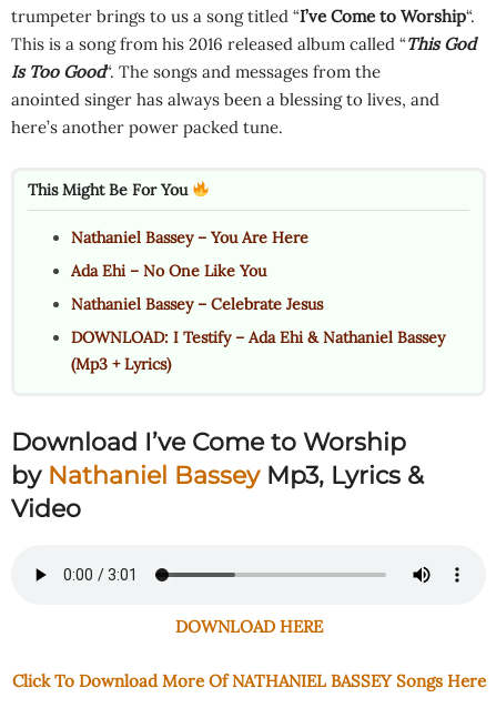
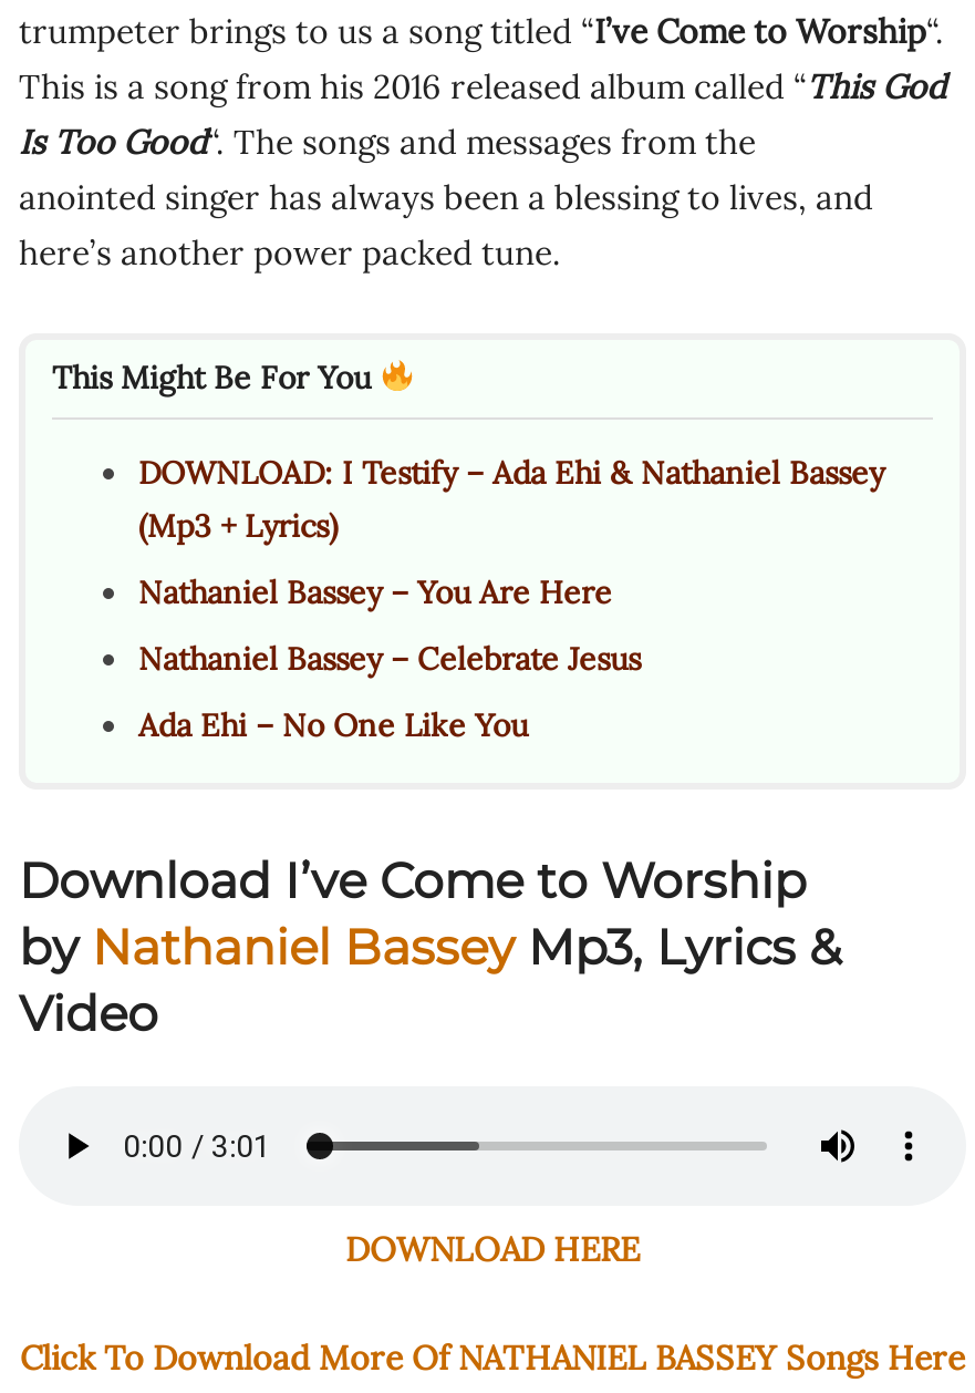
moved [71,227,323,313] -> [138,572,641,745]: Nathaniel Bassey – You Are Here | Ada Ehi – No One Like You | Nathaniel Bassey – Celebrate Jesus
moved [71,327,445,373] -> [138,453,884,546]: DOWNLOAD: I Testify – Ada Ehi & Nathaniel Bassey | (Mp3 + Lyrics)

